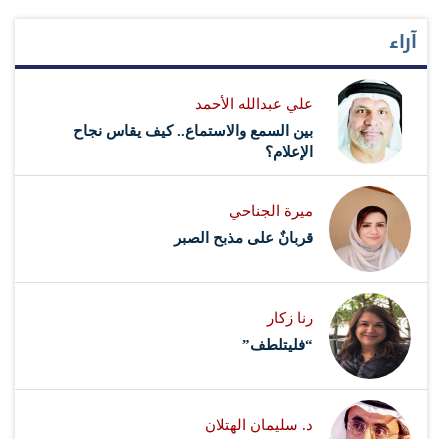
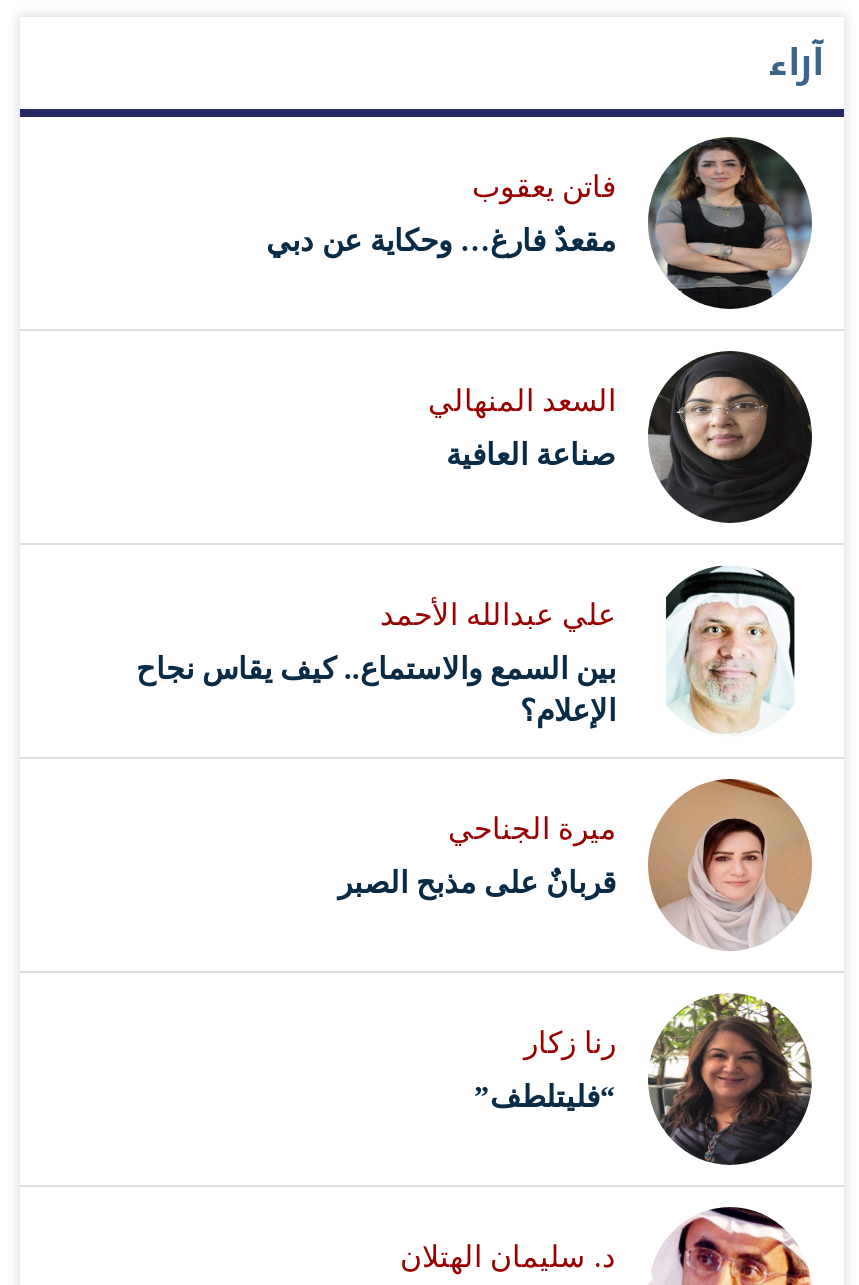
none -> [266,135,814,311] [image] | فاتن يعقوب | مقعدٌ فارغ… وحكاية عن دبي
none -> [428,351,814,523] [image] | السعد المنهالي | صناعة العافية

